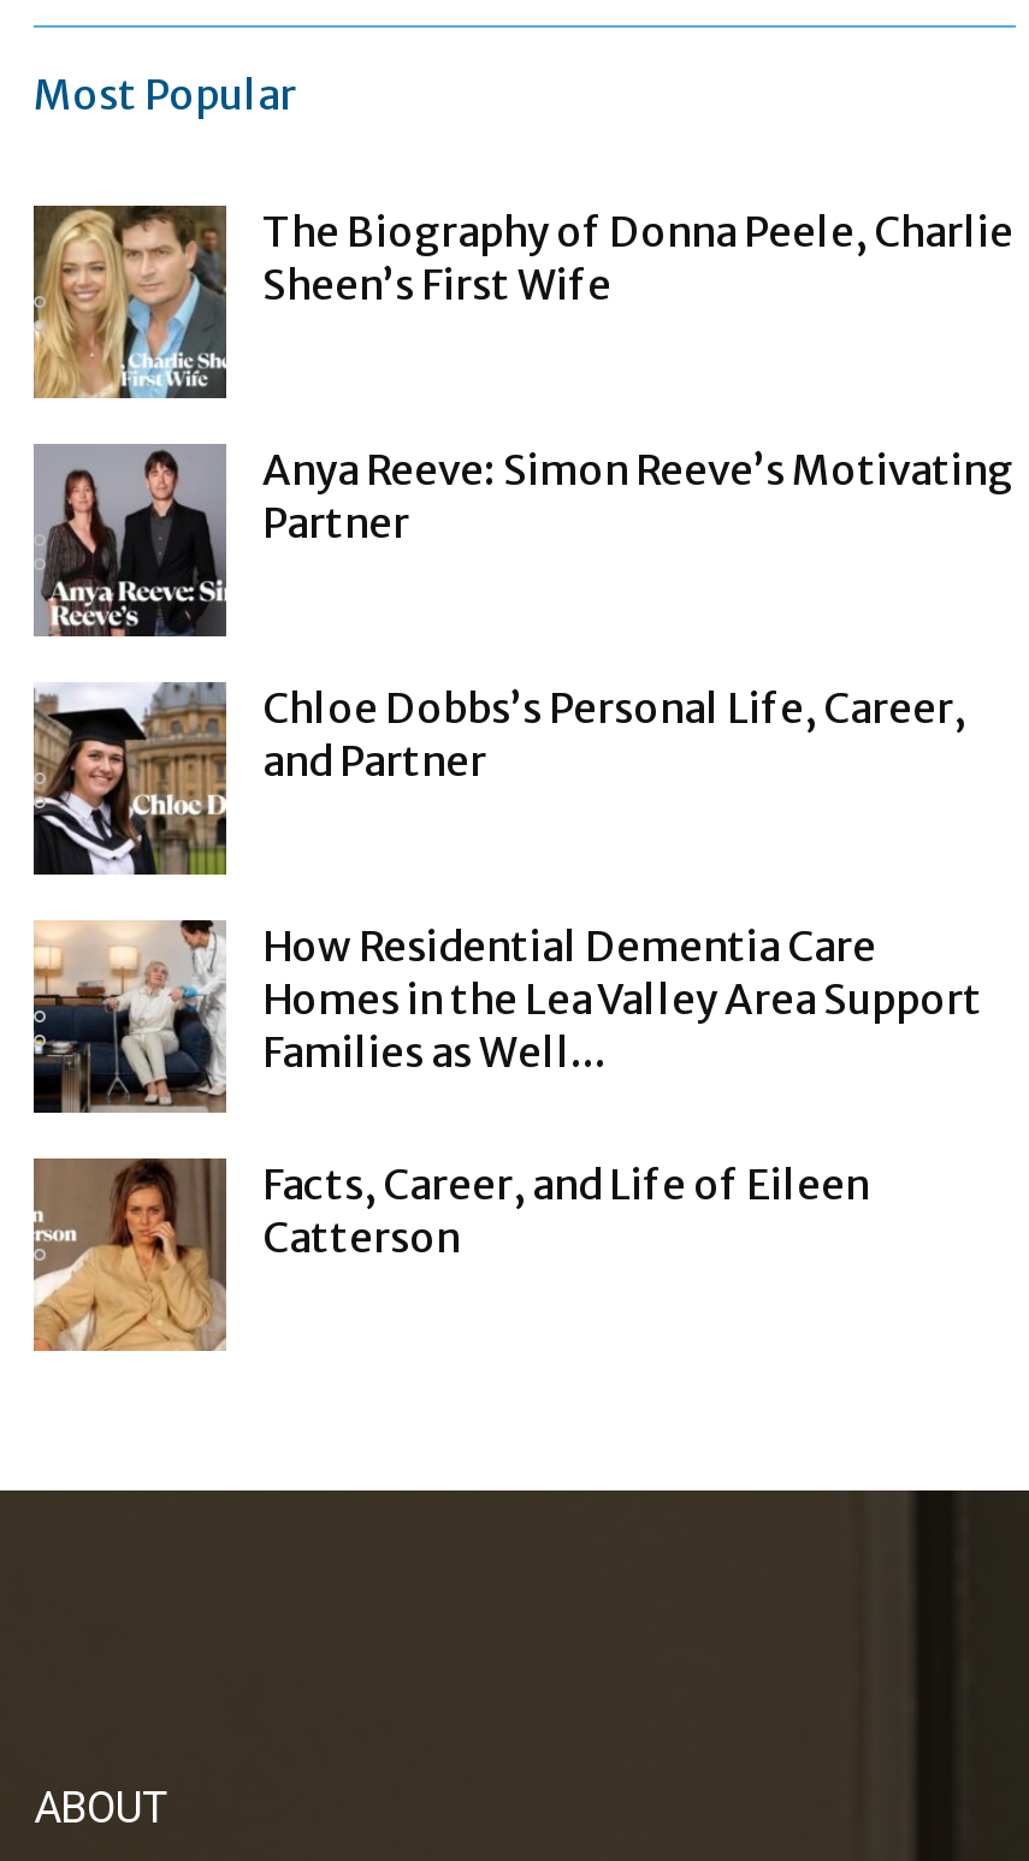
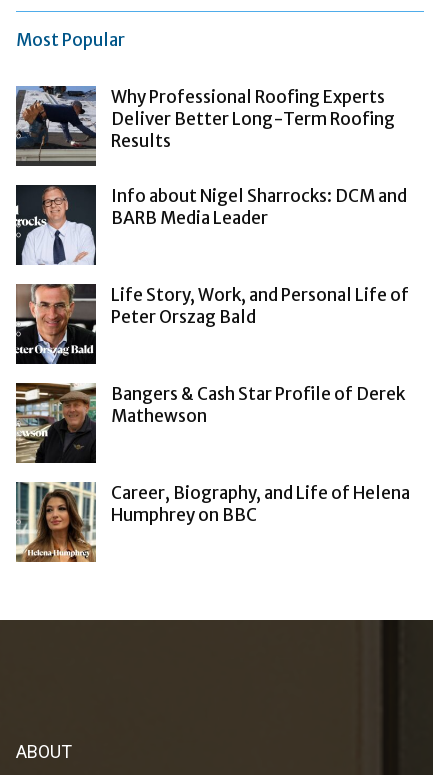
[31,202,1013,399] [image] | The Biography of Donna Peele, Charlie | Sheen’s First Wife -> [15,85,395,167] [image] | Why Professional Roofing Experts | Deliver Better Long-Term Roofing | Results
[36,444,1013,640] [image] | Anya Reeve: Simon Reeve’s Motivating | Partner -> [16,185,407,266] [image] | Info about Nigel Sharrocks: DCM and | BARB Media Leader
[31,681,965,878] [image] | Chloe Dobbs’s Personal Life, Career, | and Partner -> [15,283,409,365] [image] | Life Story, Work, and Personal Life of | Peter Orszag Bald
[31,917,982,1114] [image] | How Residential Dementia Care | Homes in the Lea Valley Area Support | Families as Well... -> [15,382,405,463] [image] | Bangers & Cash Star Profile of Derek | Mathewson
[34,1157,869,1352] [image] | Facts, Career, and Life of Eileen | Catterson -> [15,481,410,563] [image] | Career, Biography, and Life of Helena | Humphrey on BBC

